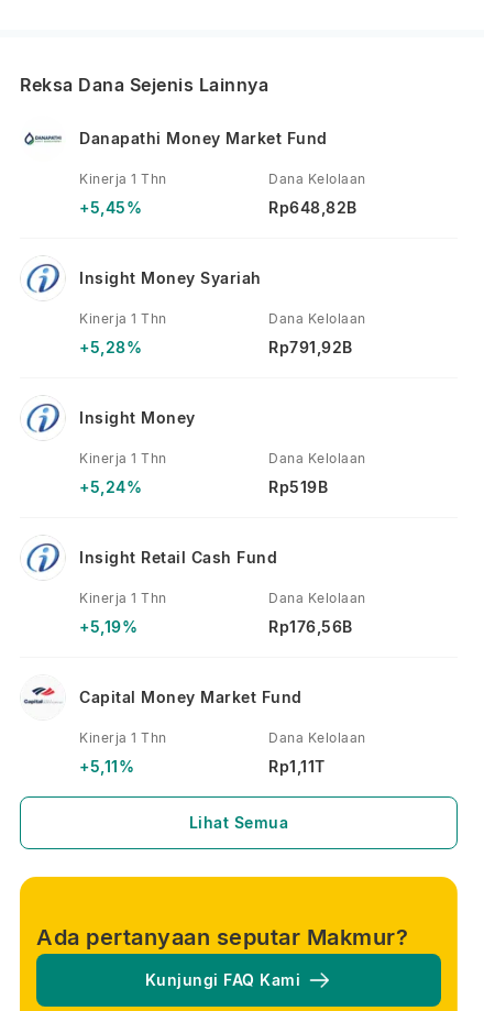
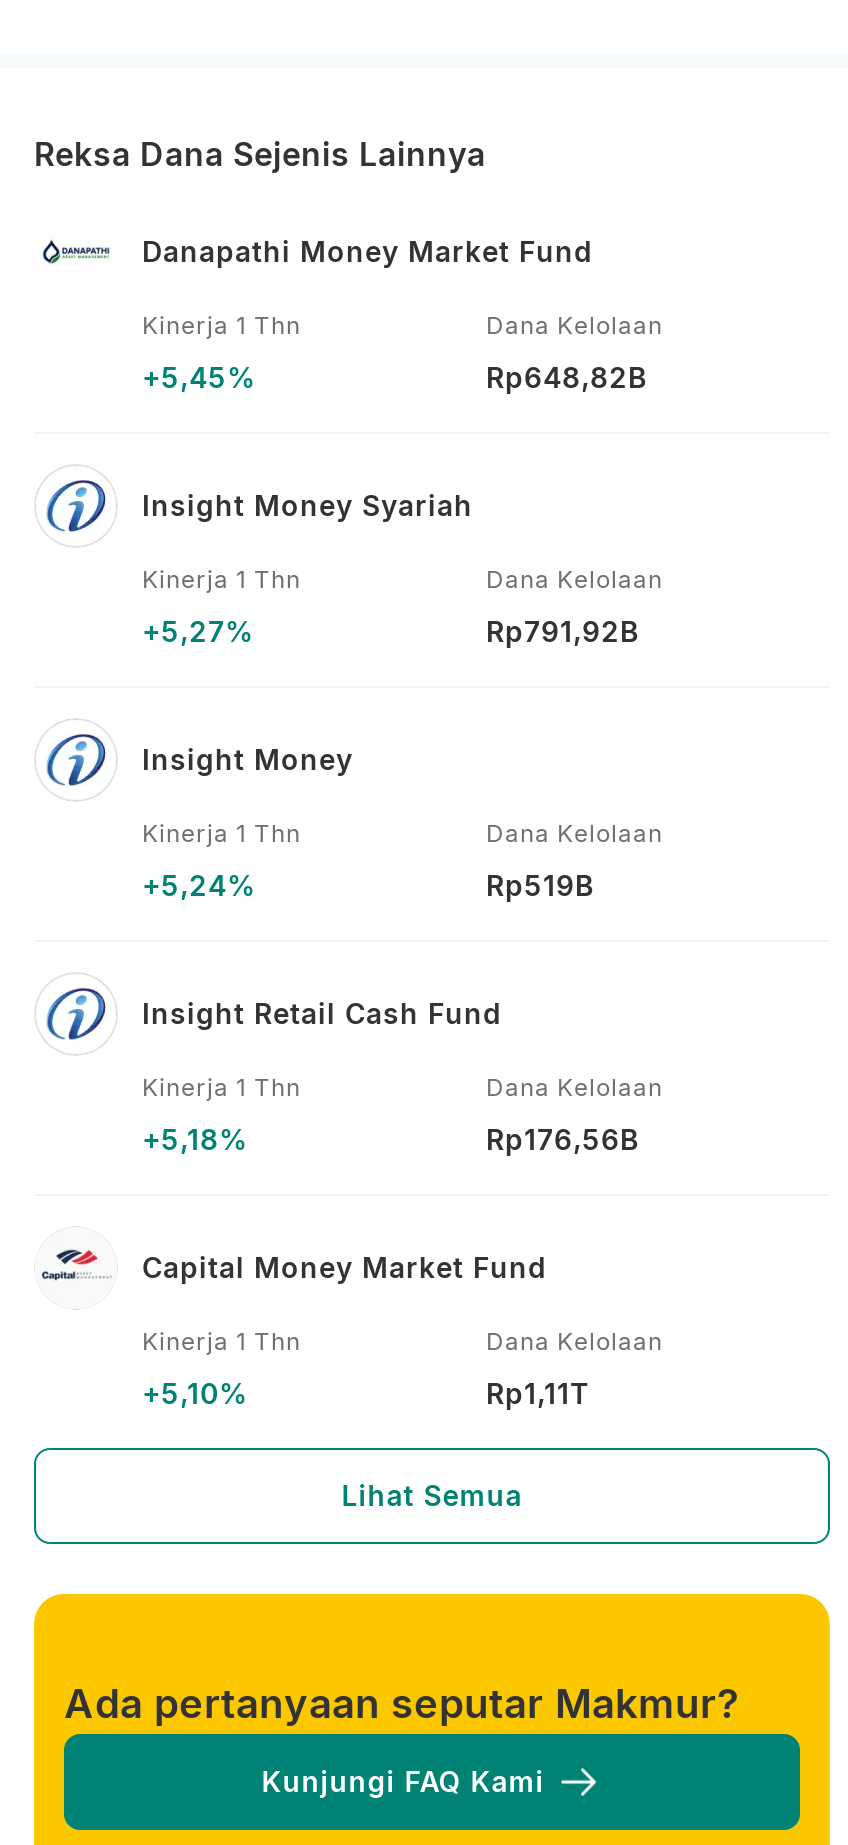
[79,338,142,356] +5,28% -> [142,614,254,648] +5,27%
[79,617,137,636] +5,19% -> [142,1122,248,1156] +5,18%
[79,757,134,776] +5,11% -> [142,1376,248,1410] +5,10%

